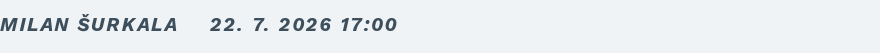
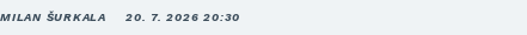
[0,12,398,34] MILAN ŠURKALA 22. 7. 2026 17:00 -> [0,11,240,24] MILAN ŠURKALA 20. 7. 2026 20:30

